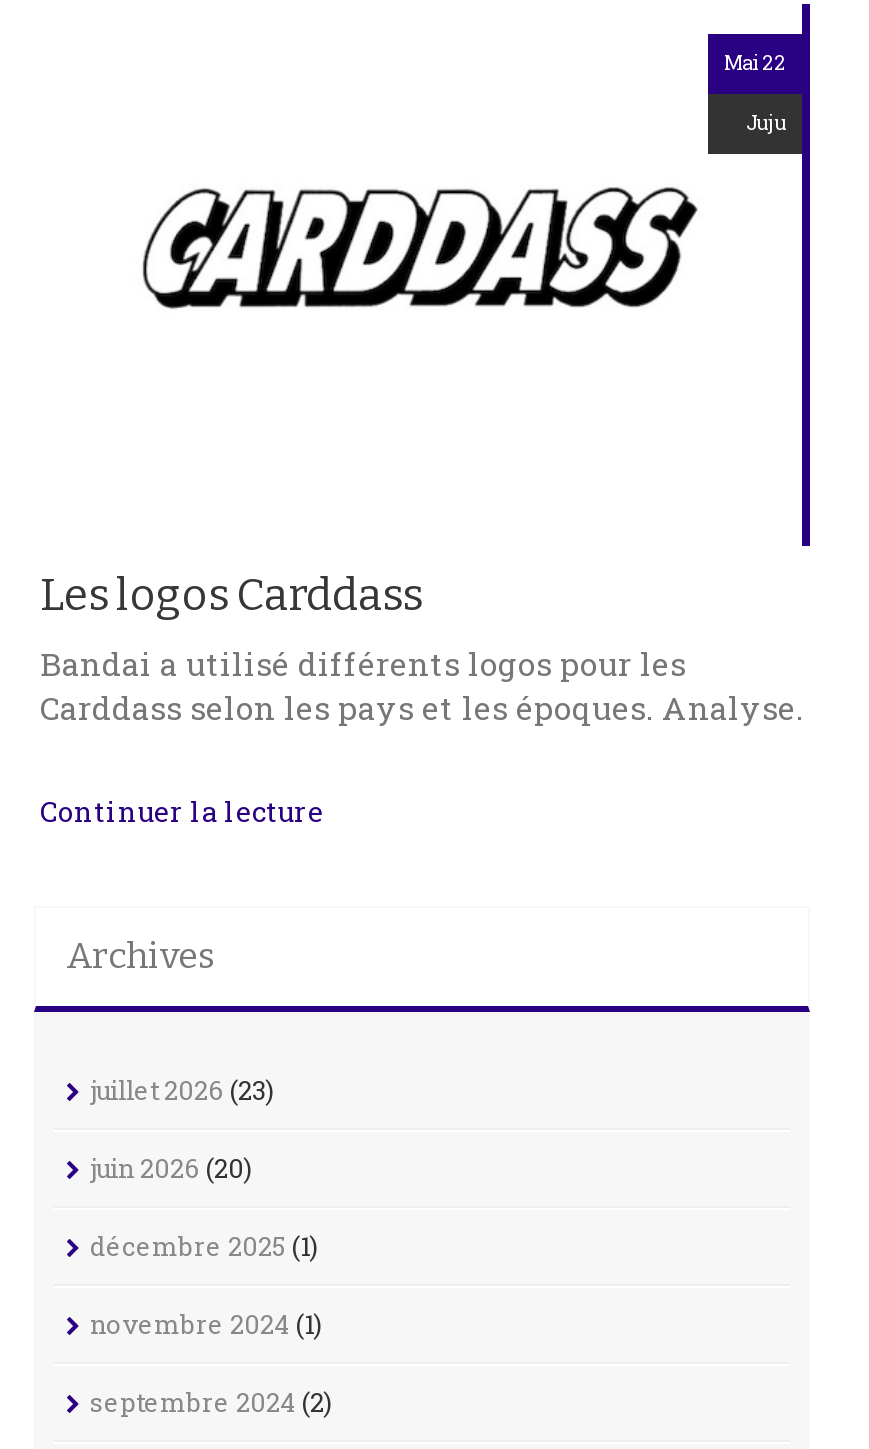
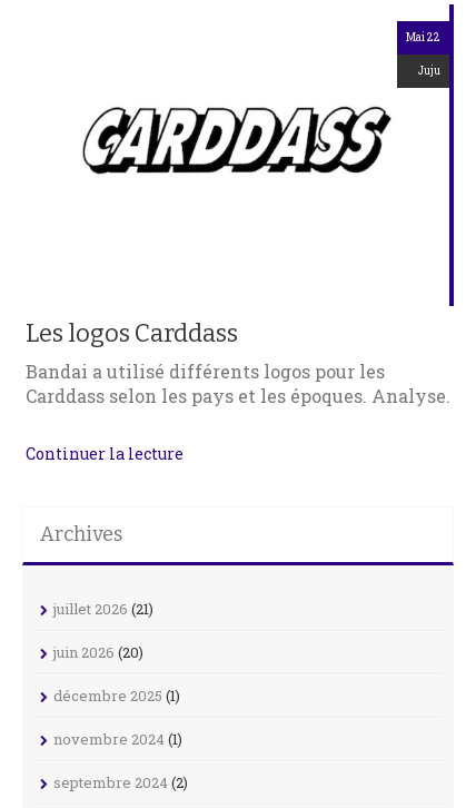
[90,1073,274,1109] juillet 2026 (23) -> [53,599,153,619] juillet 2026 (21)

